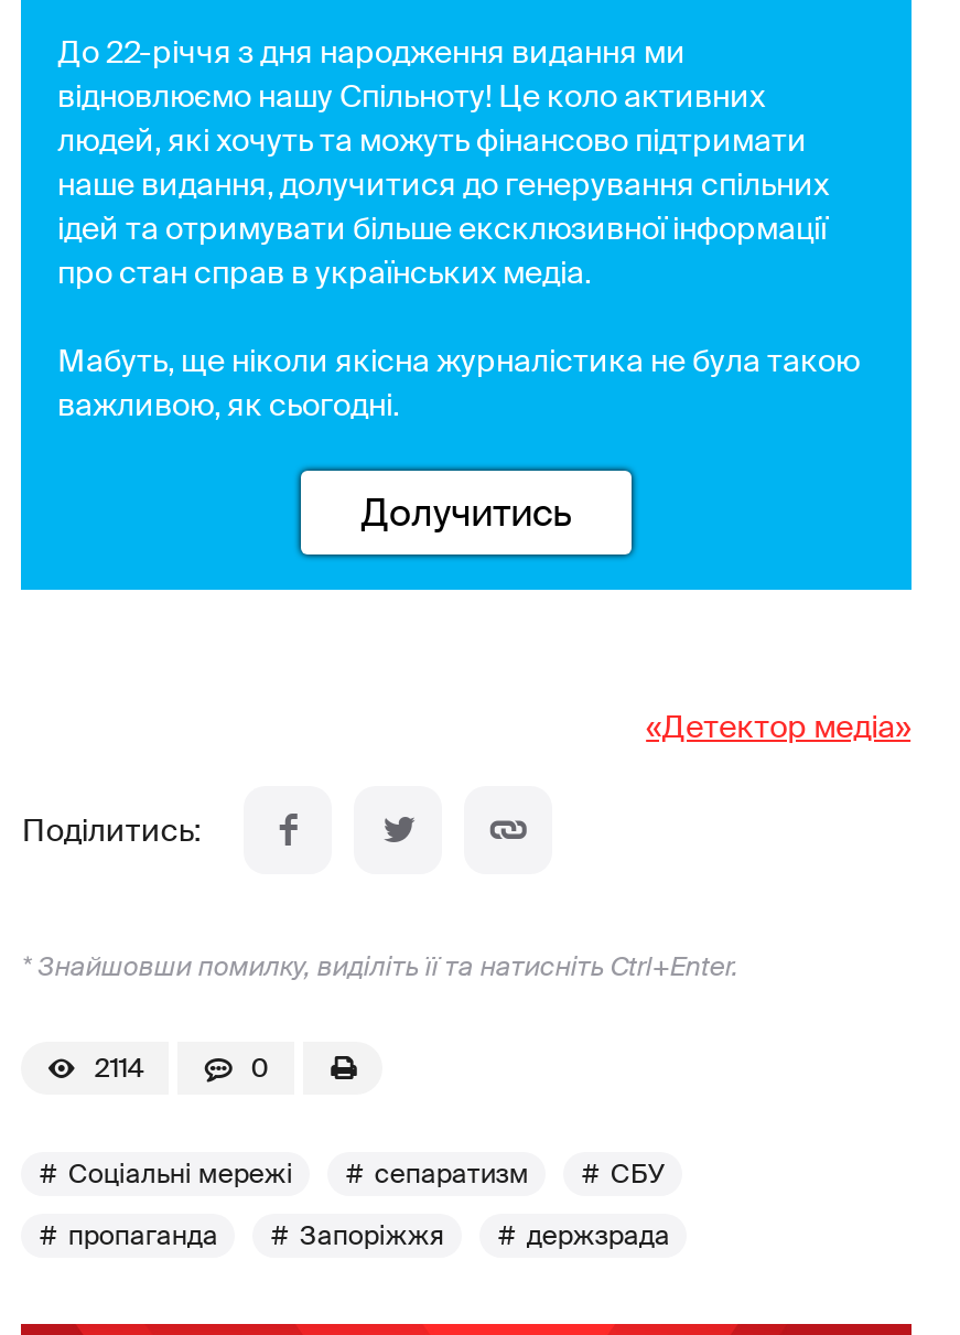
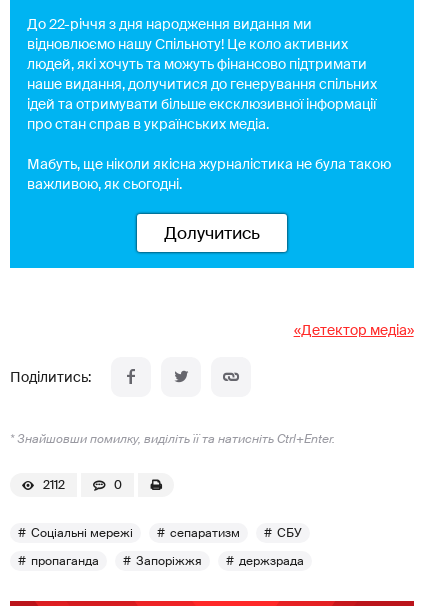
[95,1051,143,1086] 2114 -> [43,477,65,493] 2112

